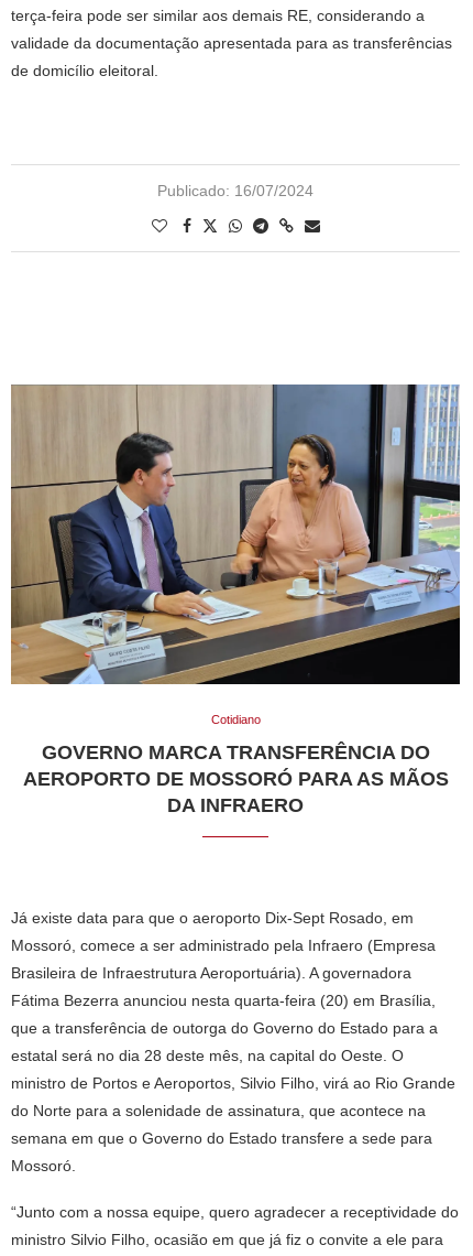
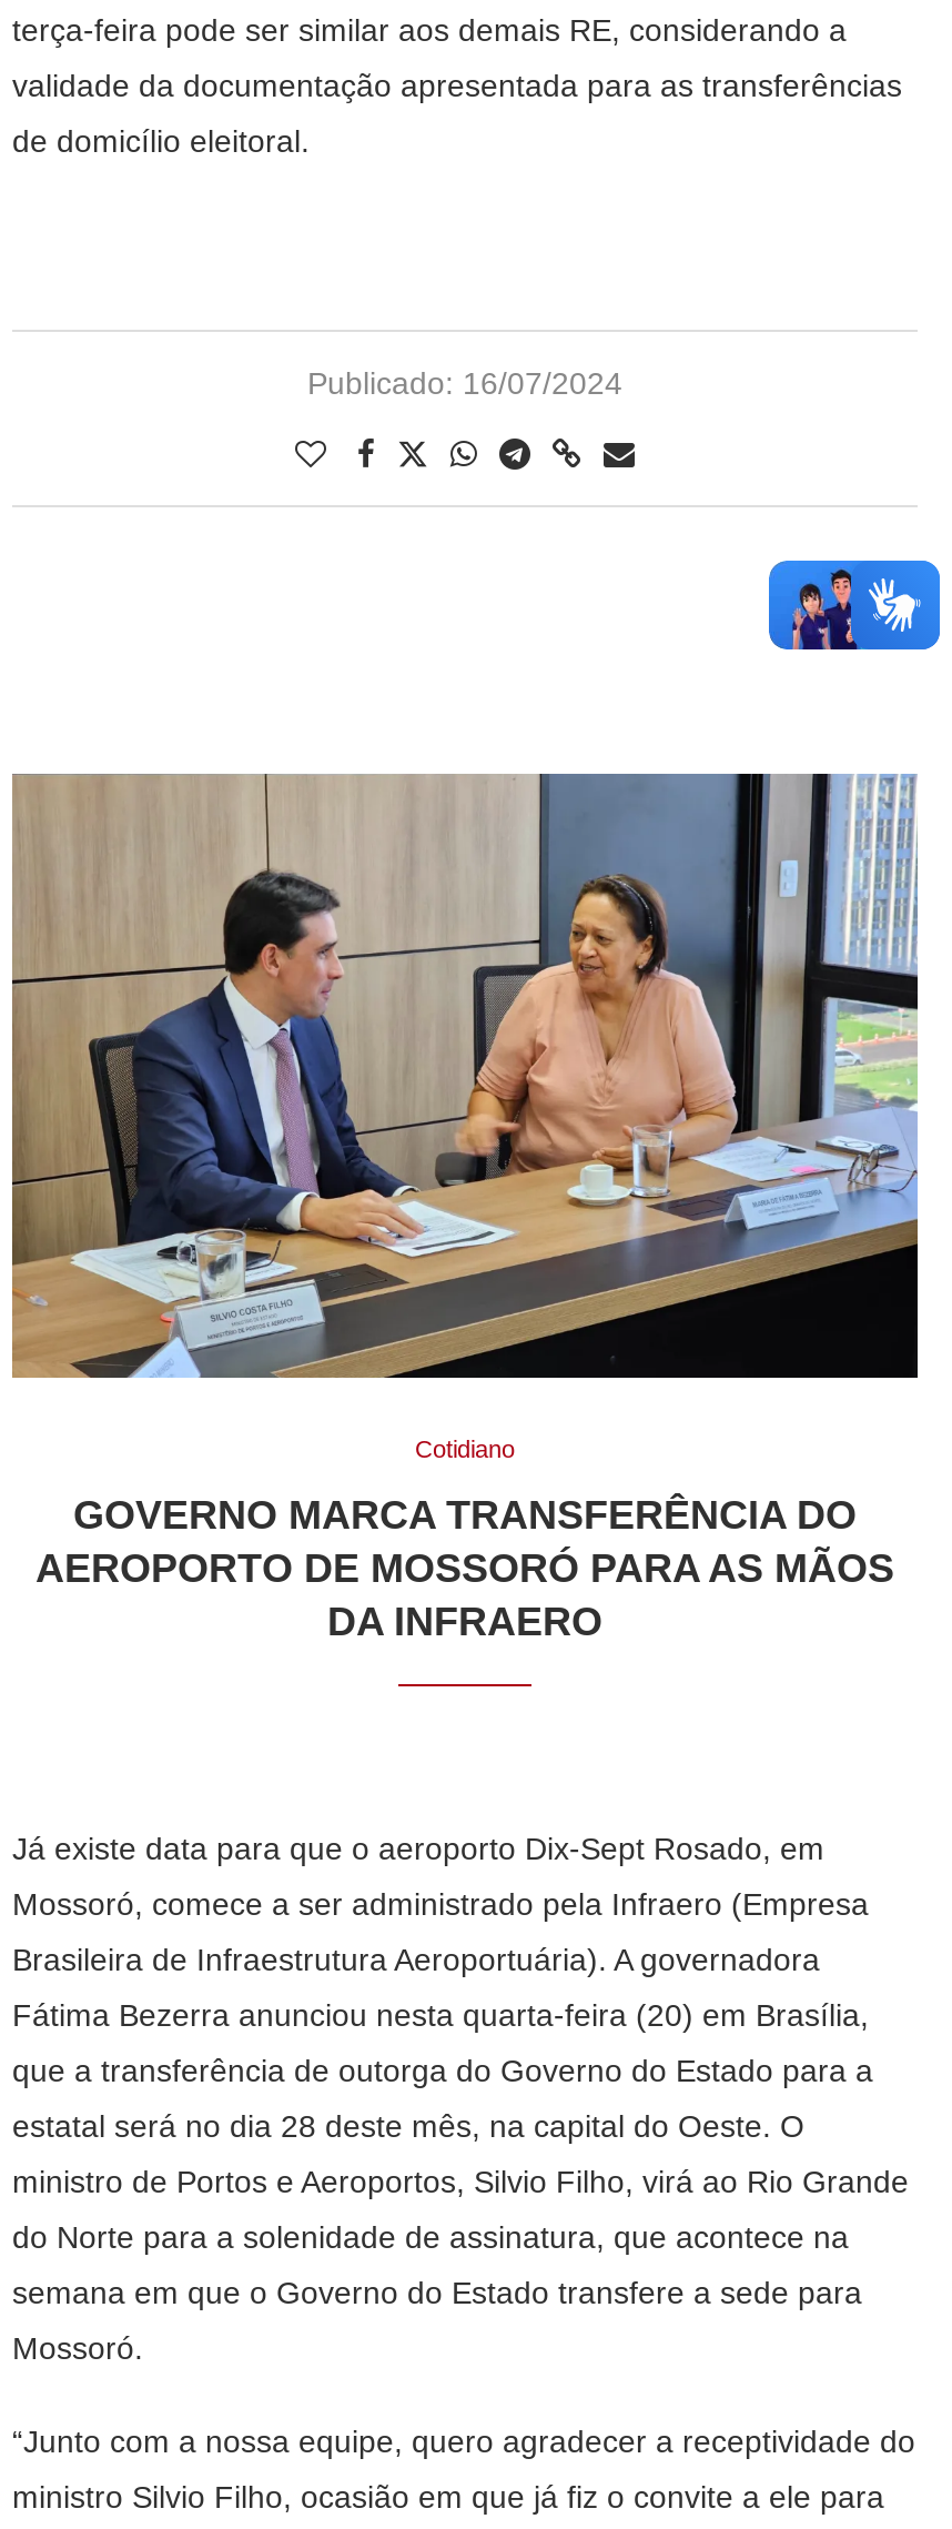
none -> [767,557,942,653] [image]

